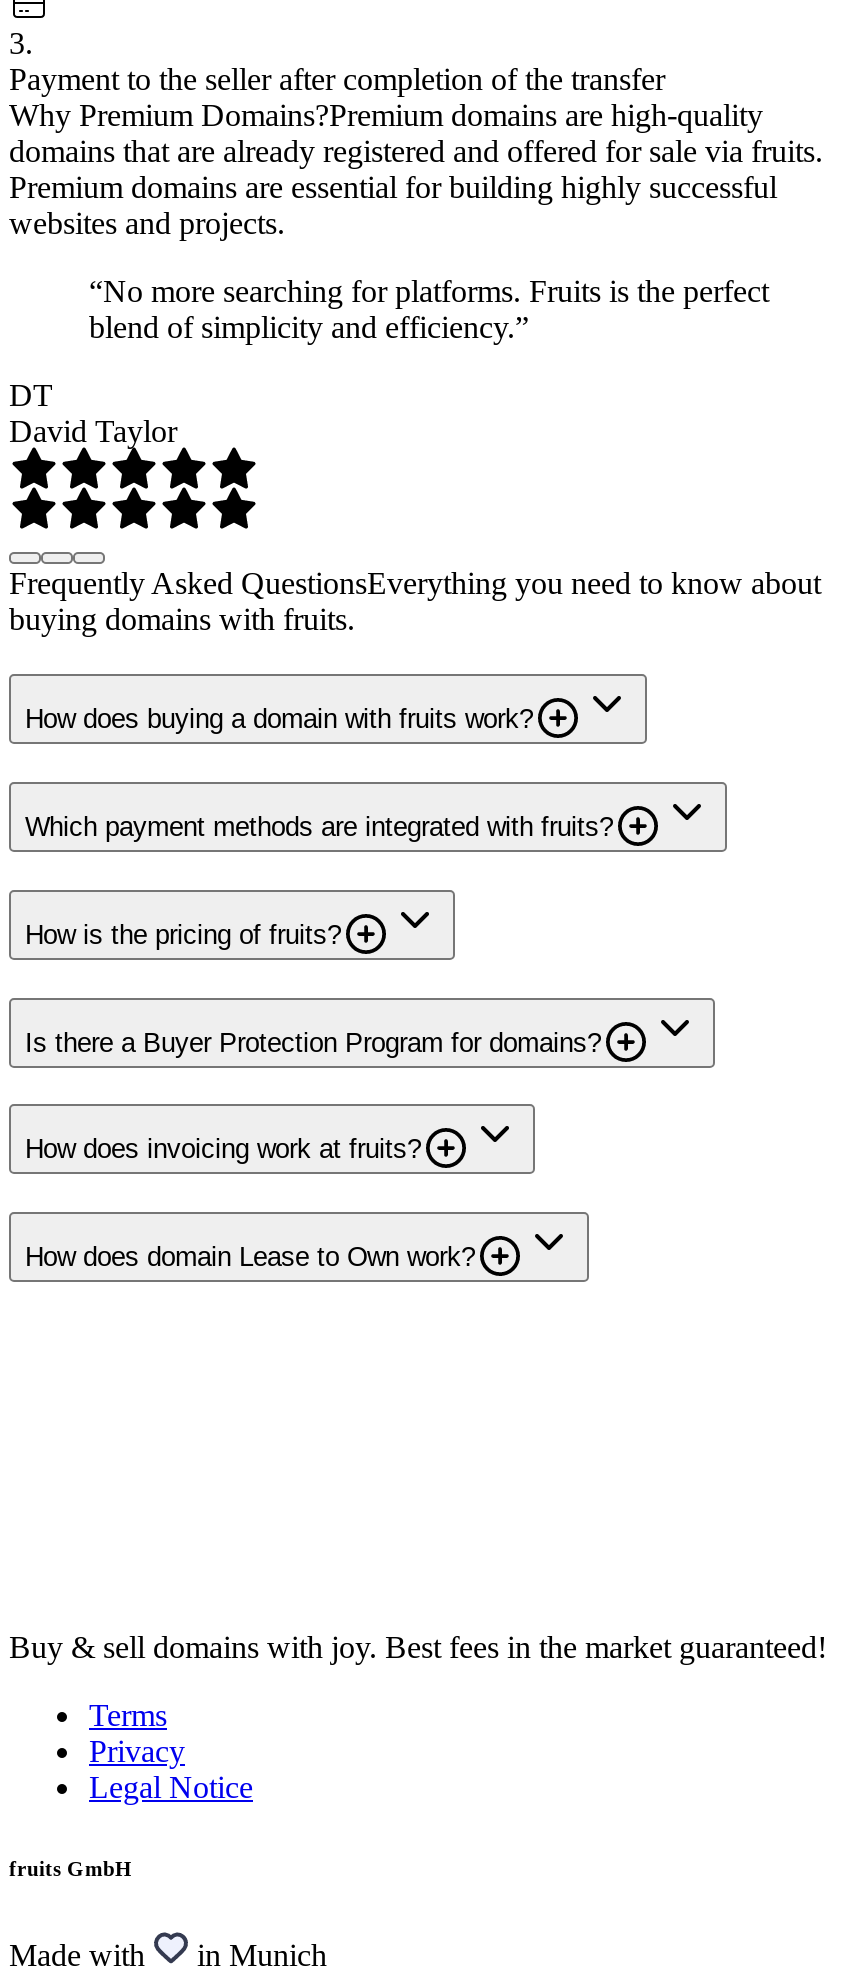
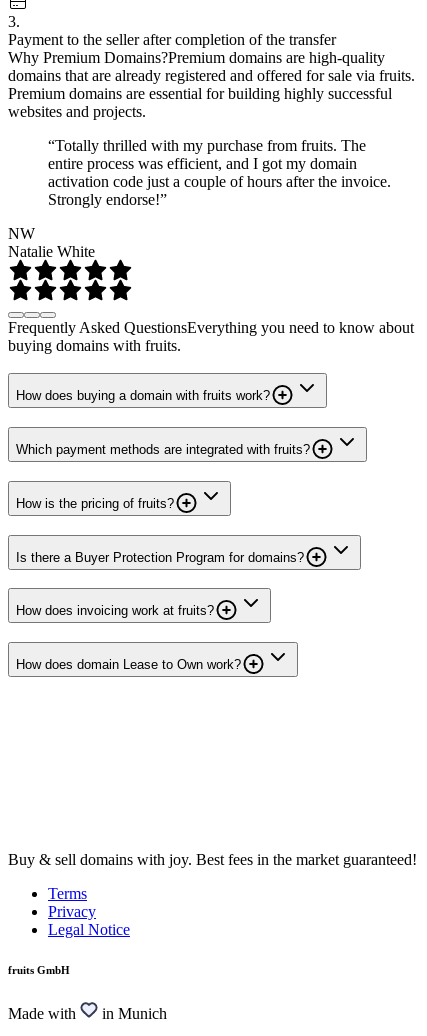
[89,273,769,343] “No more searching for platforms. Fruits is the perfect | blend of simplicity and efficiency.” -> [48,137,391,208] “Totally thrilled with my purchase from fruits. The | entire process was efficient, and I got my domain | activation code just a couple of hours after the invoice. | Strongly endorse!”
[9,377,177,447] DT | David Taylor -> [8,225,95,260] NW | Natalie White

